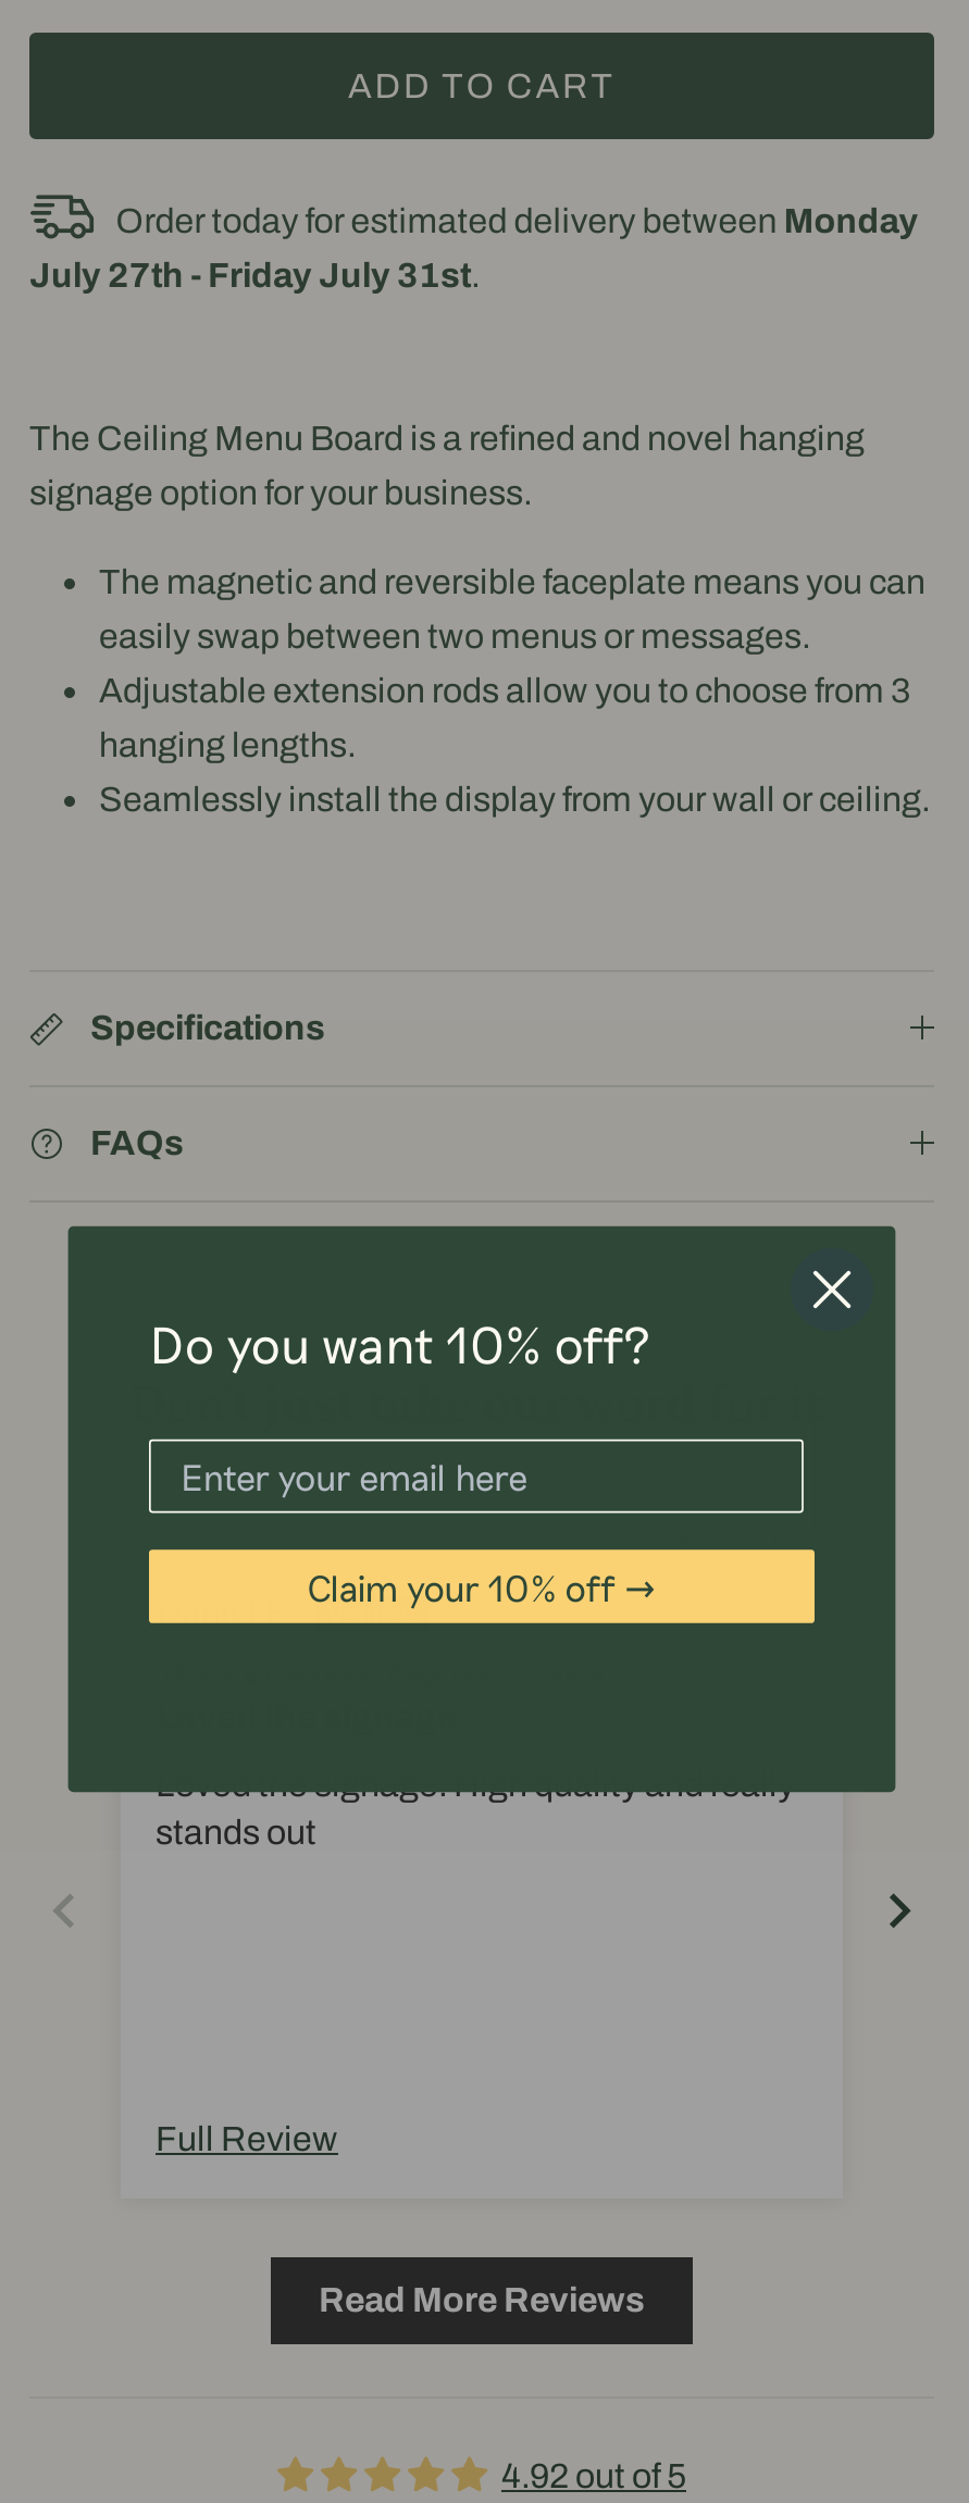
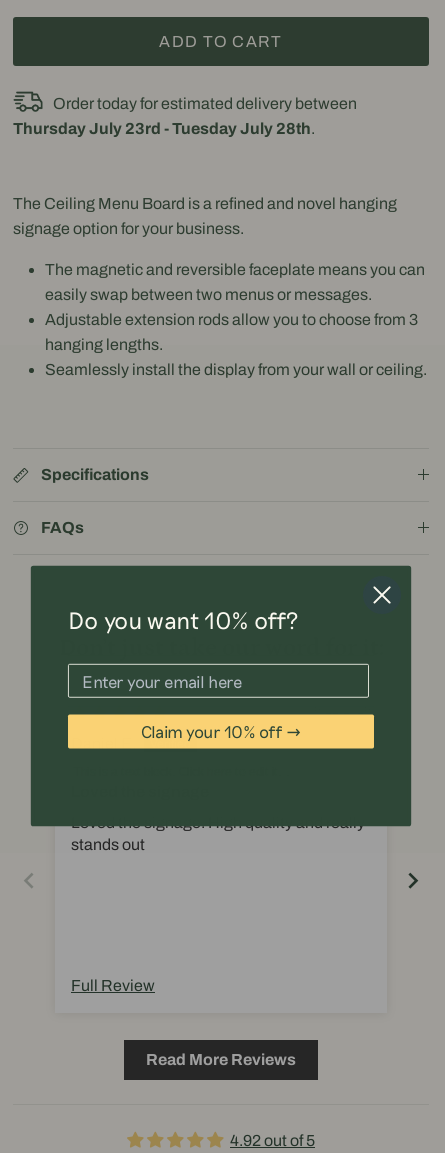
[116,203,919,240] Order today for estimated delivery between Monday -> [53,95,357,112] Order today for estimated delivery between
[29,257,480,294] July 27th - Friday July 31st. -> [13,120,315,137] Thursday July 23rd - Tuesday July 28th.

